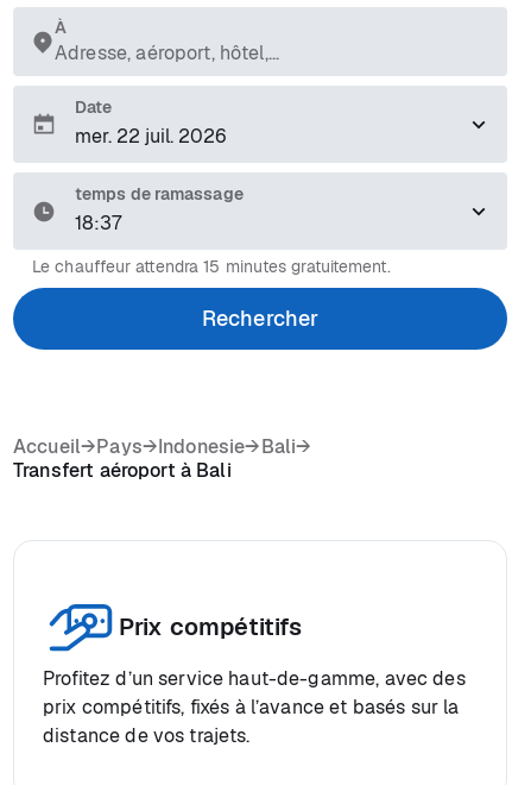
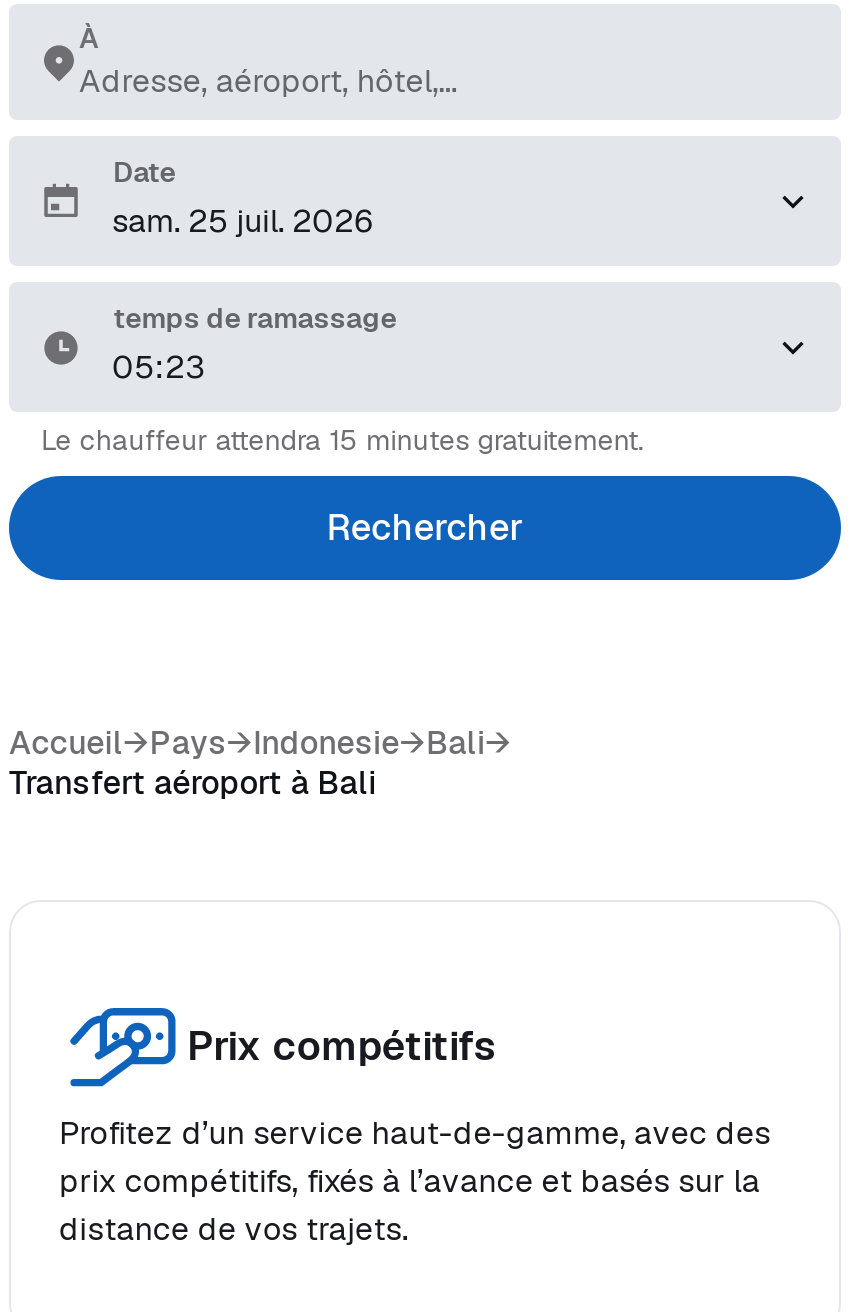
[74,210,121,235] 18:37 -> [112,345,205,387] 05:23

